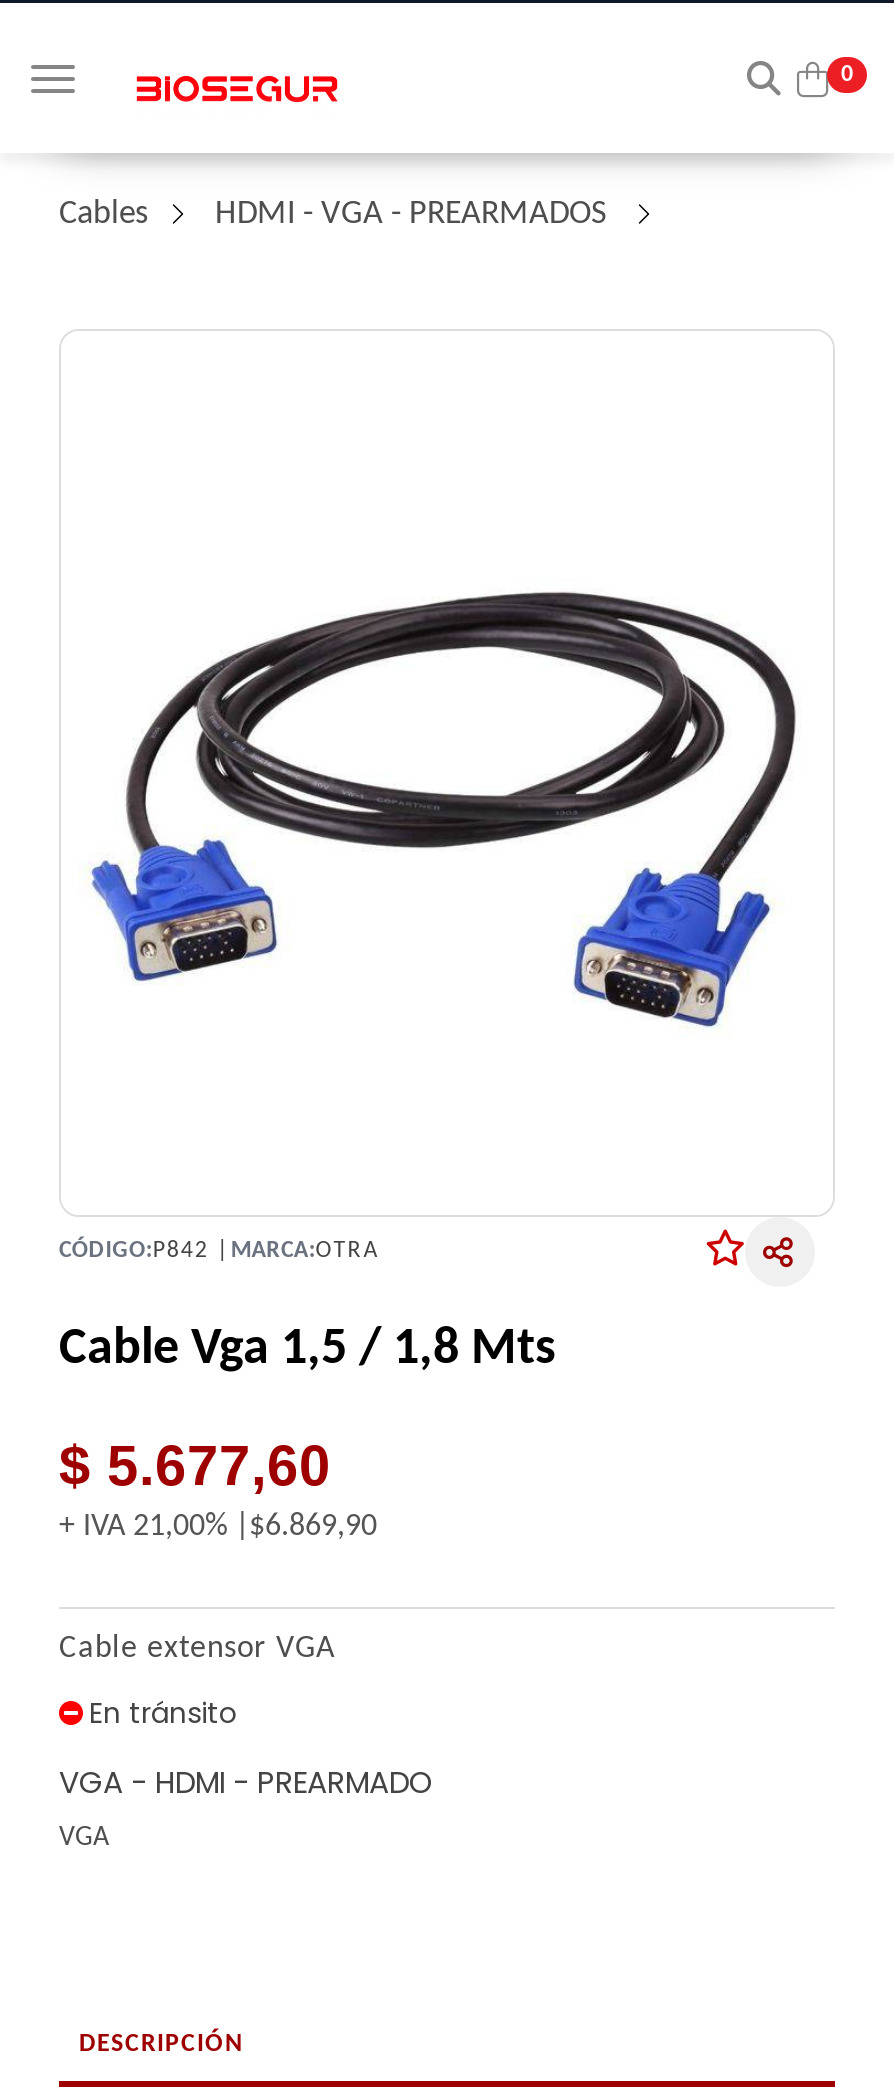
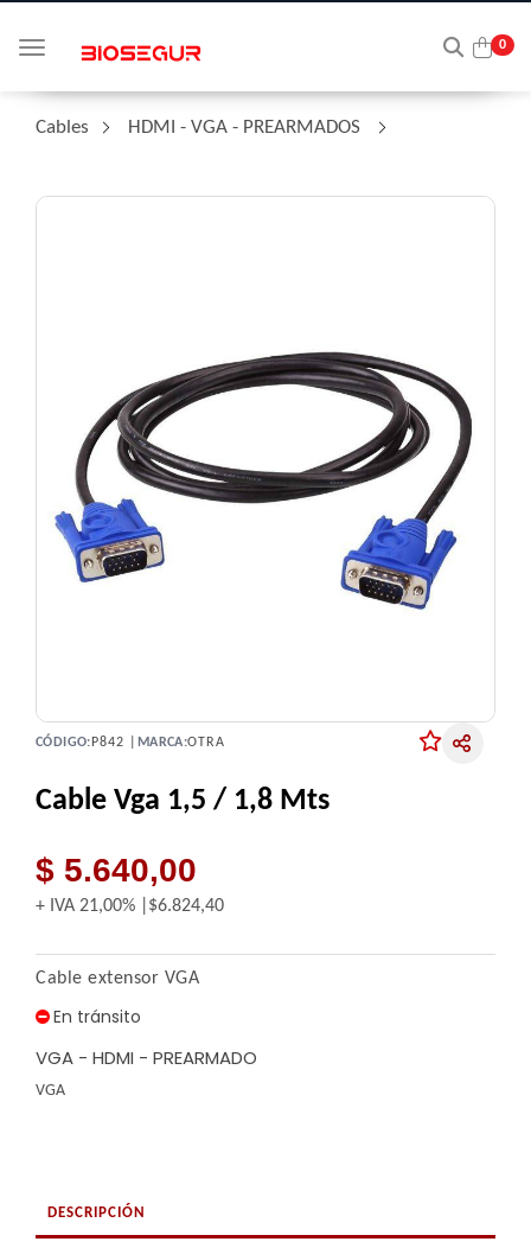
[59,1434,331,1496] $ 5.677,60 -> [36,851,197,888] $ 5.640,00
[59,1510,377,1542] + IVA 21,00% $6.869,90 -> [36,896,224,915] + IVA 21,00% $6.824,40

